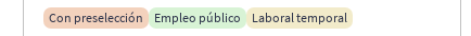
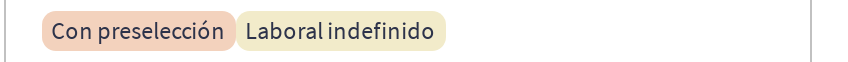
[154,9,347,25] Empleo público | Laboral temporal -> [245,15,435,45] Laboral indefinido

